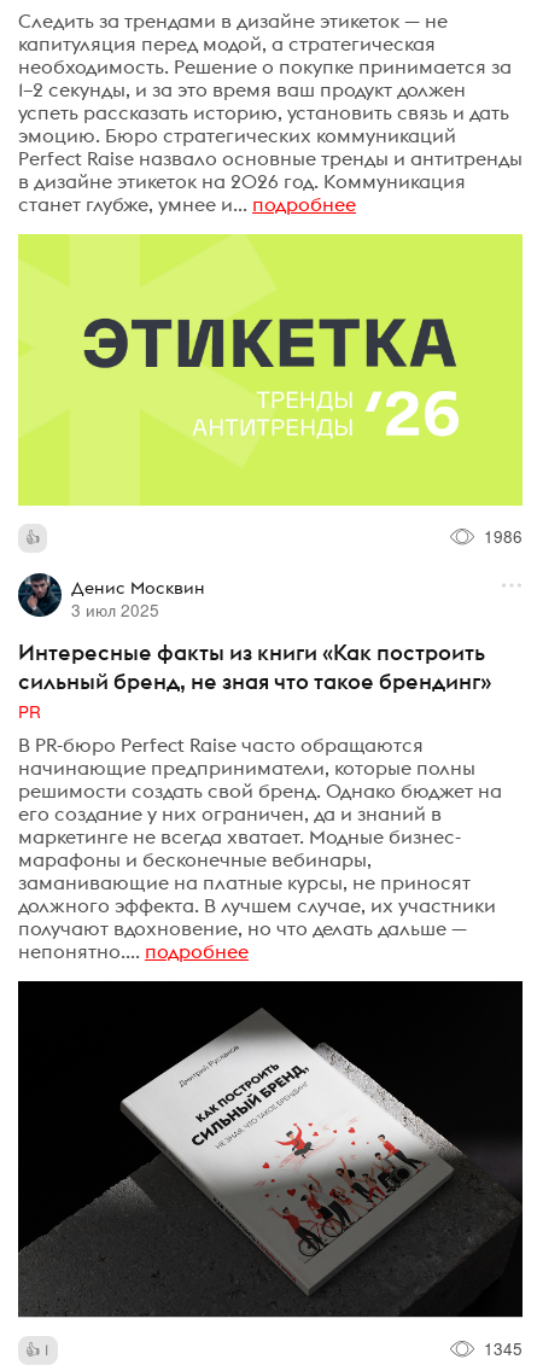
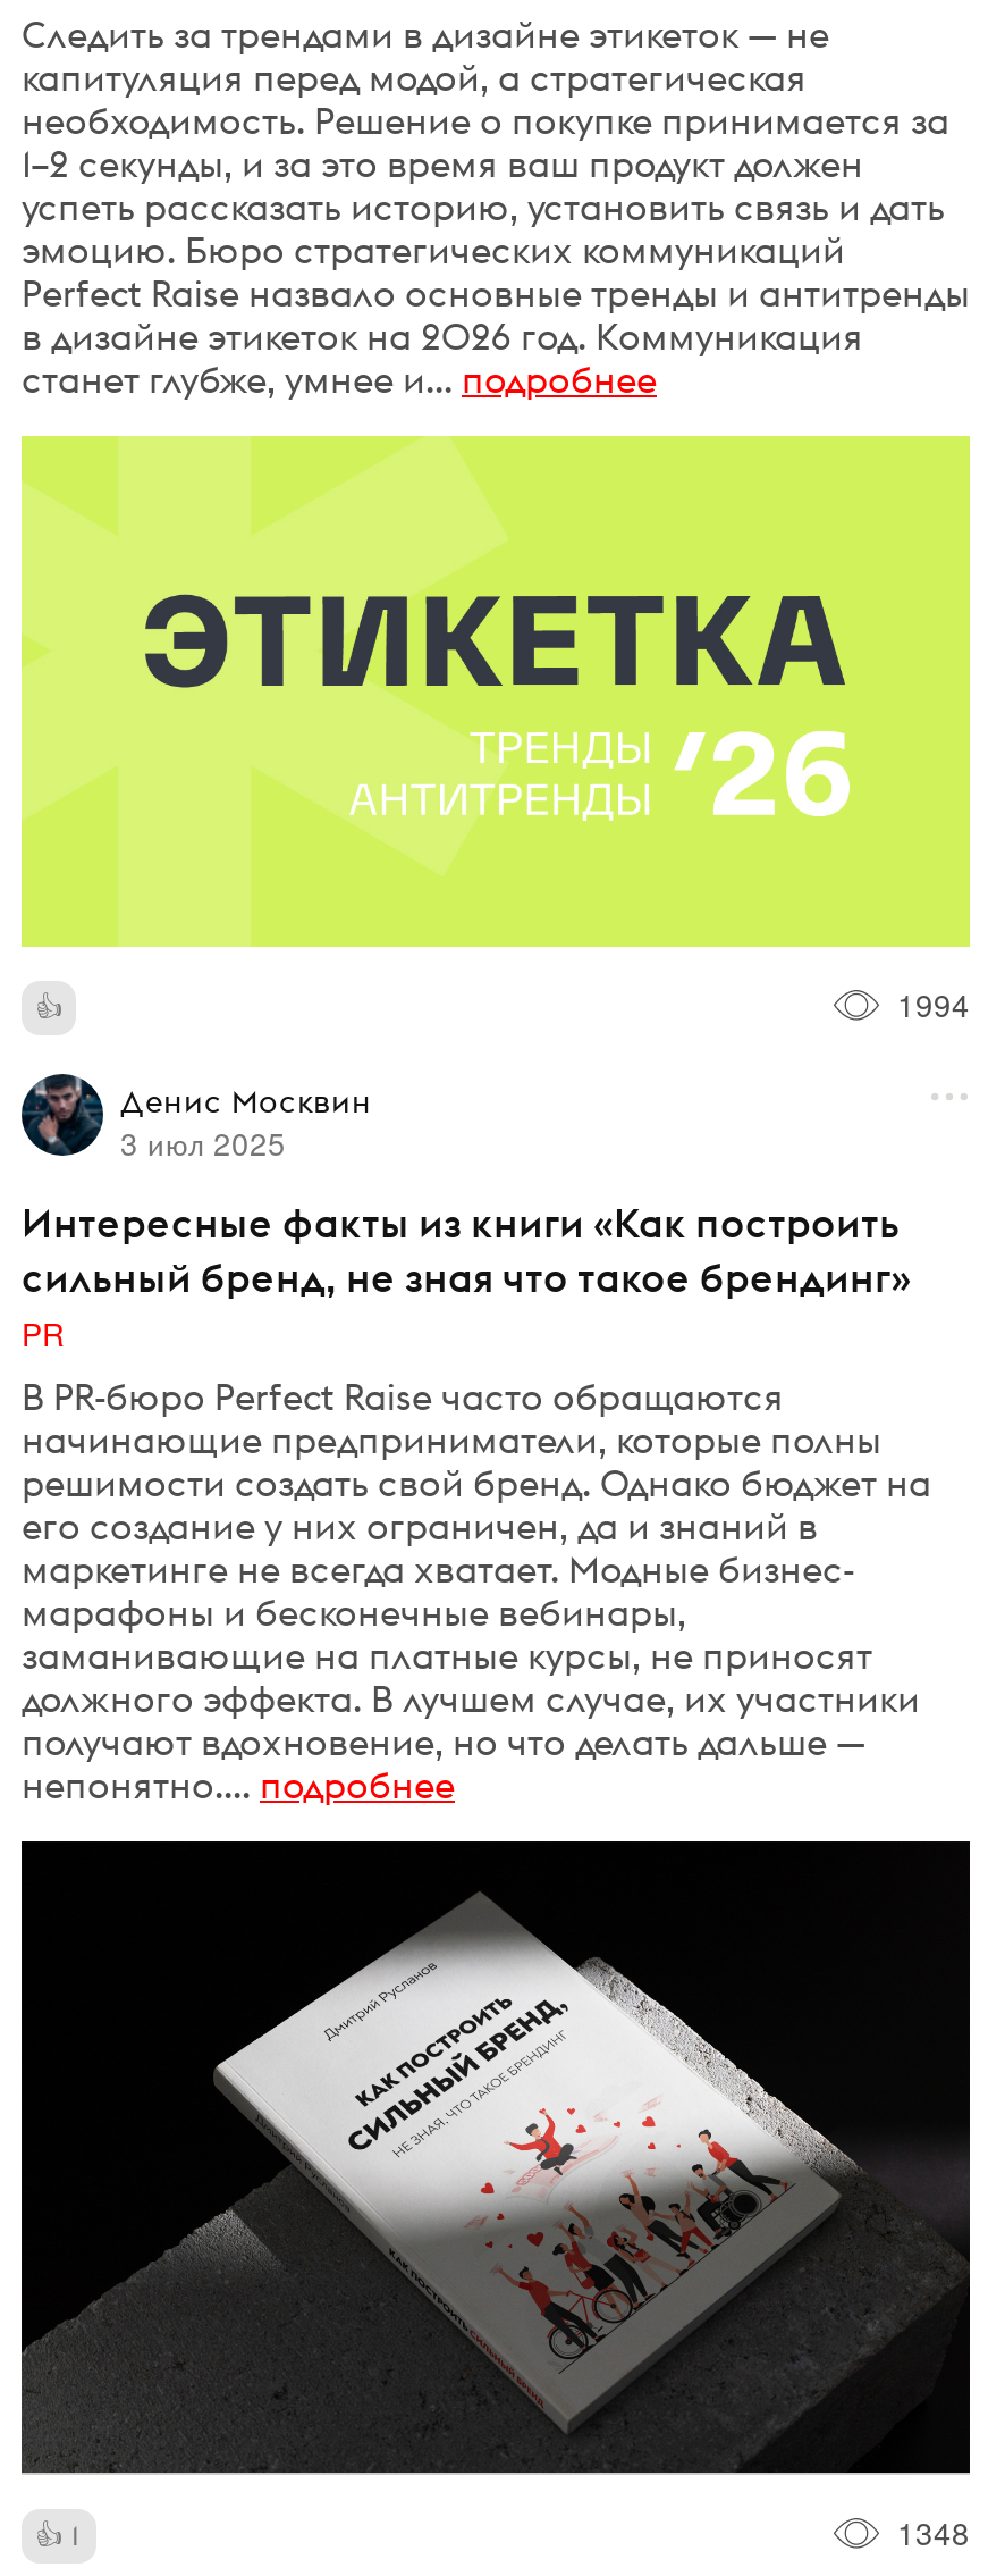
[479,523,523,547] 1986 -> [888,980,970,1025] 1994
[479,1335,523,1360] 1345 -> [888,2508,970,2553] 1348

